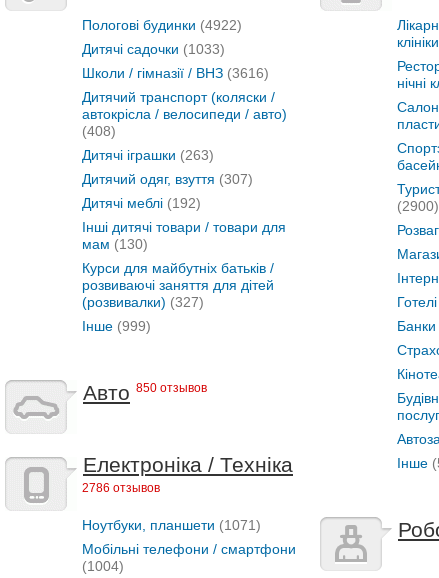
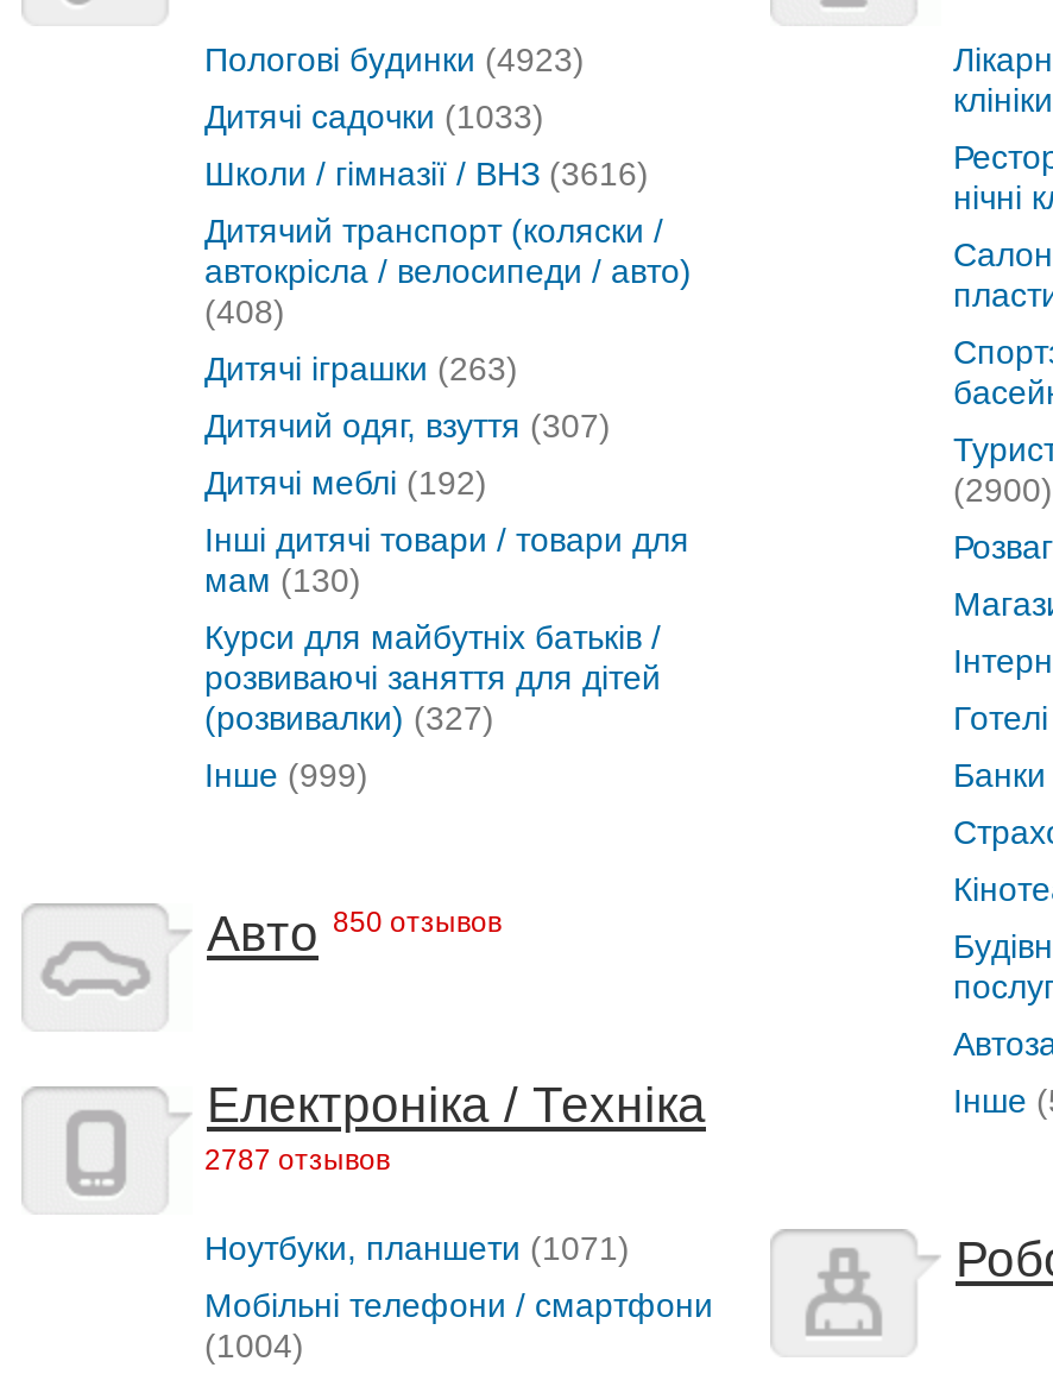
[82,17,242,33] Пологові будинки (4922) -> [204,40,585,78] Пологові будинки (4923)
[82,481,160,495] 2786 отзывов -> [204,1143,390,1177] 2787 отзывов

